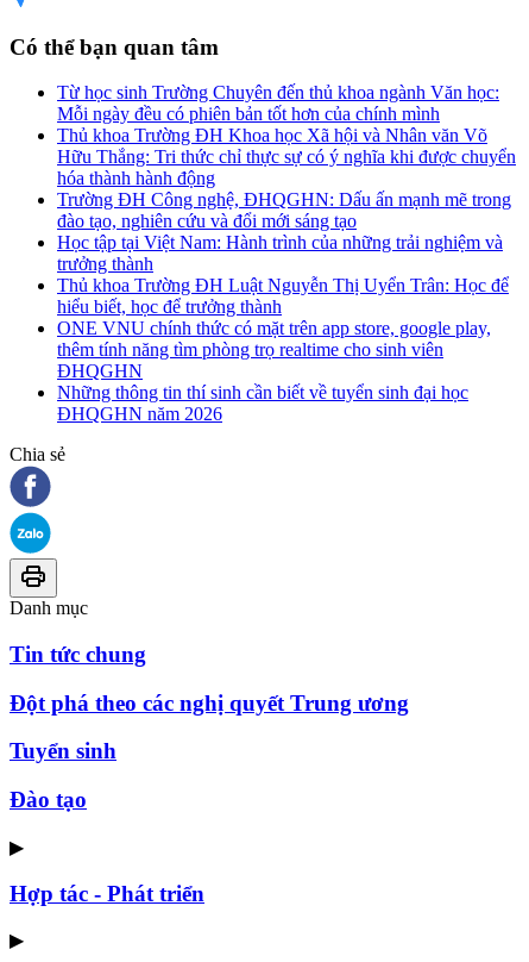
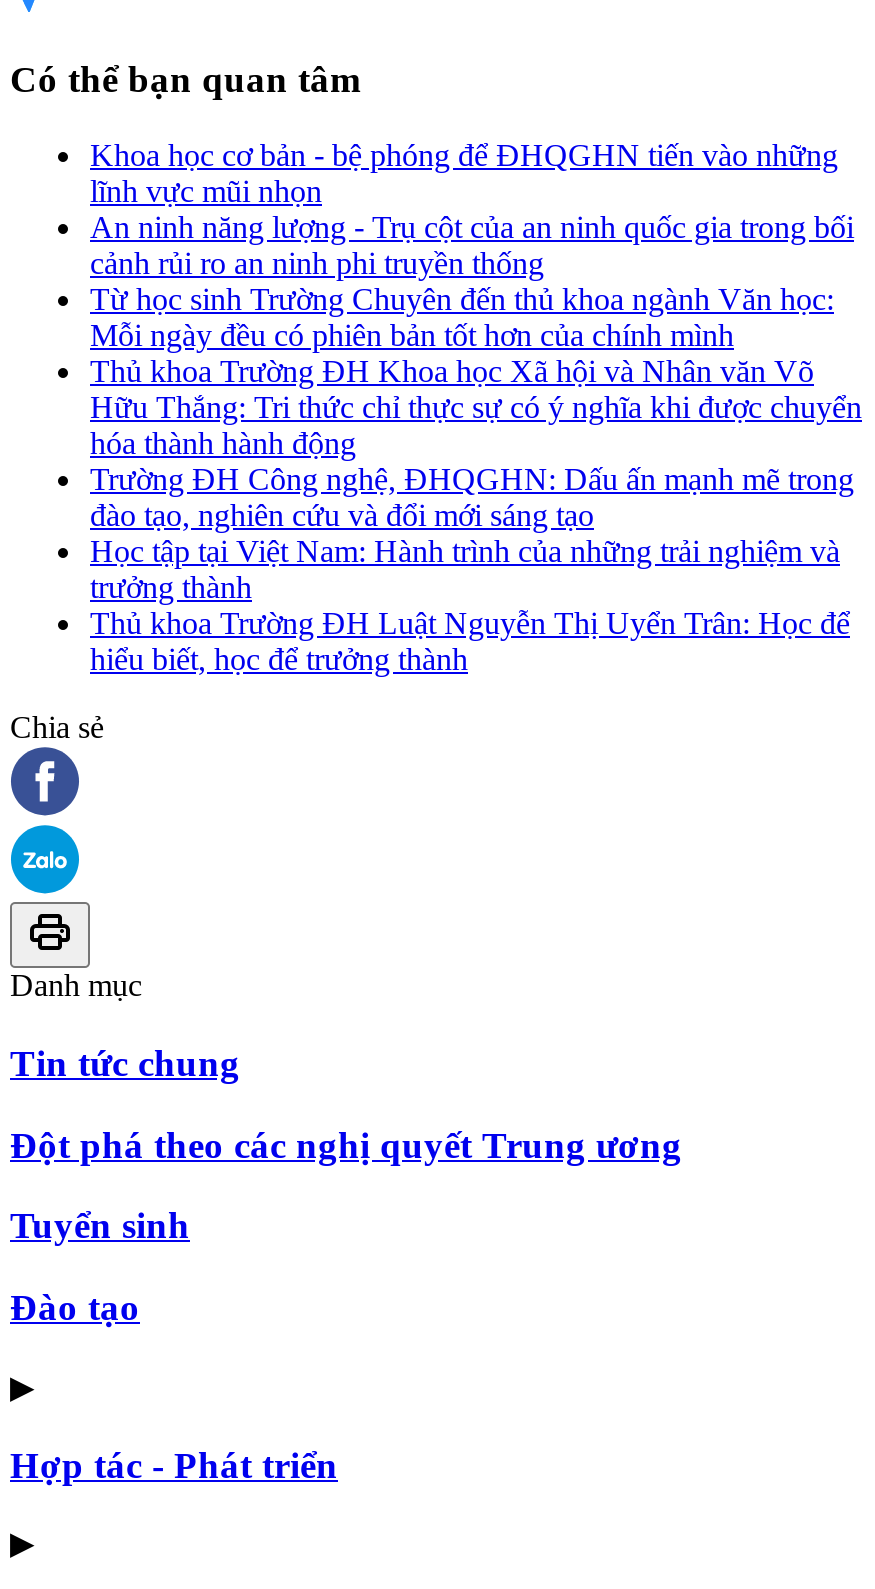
none -> [90,139,854,281] Khoa học cơ bản - bệ phóng để ĐHQGHN tiến vào những | lĩnh vực mũi nhọn | An ninh năng lượng - Trụ cột của an ninh quốc gia trong bối | cảnh rủi ro an ninh phi truyền thống
moved [57,83,516,317] -> [90,283,862,677]: Từ học sinh Trường Chuyên đến thủ khoa ngành Văn học: | Mỗi ngày đều có phiên bản tốt hơn của chính mình | Thủ khoa Trường ĐH Khoa học Xã hội và Nhân văn Võ | ... | Thủ khoa Trường ĐH Luật Nguyễn Thị Uyển Trân: Học để | hiểu biết, học để trưởng thành
[57,318,491,424] ONE VNU chính thức có mặt trên app store, google play, | thêm tính năng tìm phòng trọ realtime cho sinh viên | ĐHQGHN | Những thông tin thí sinh cần biết về tuyển sinh đại học | ĐHQGHN năm 2026 -> none

